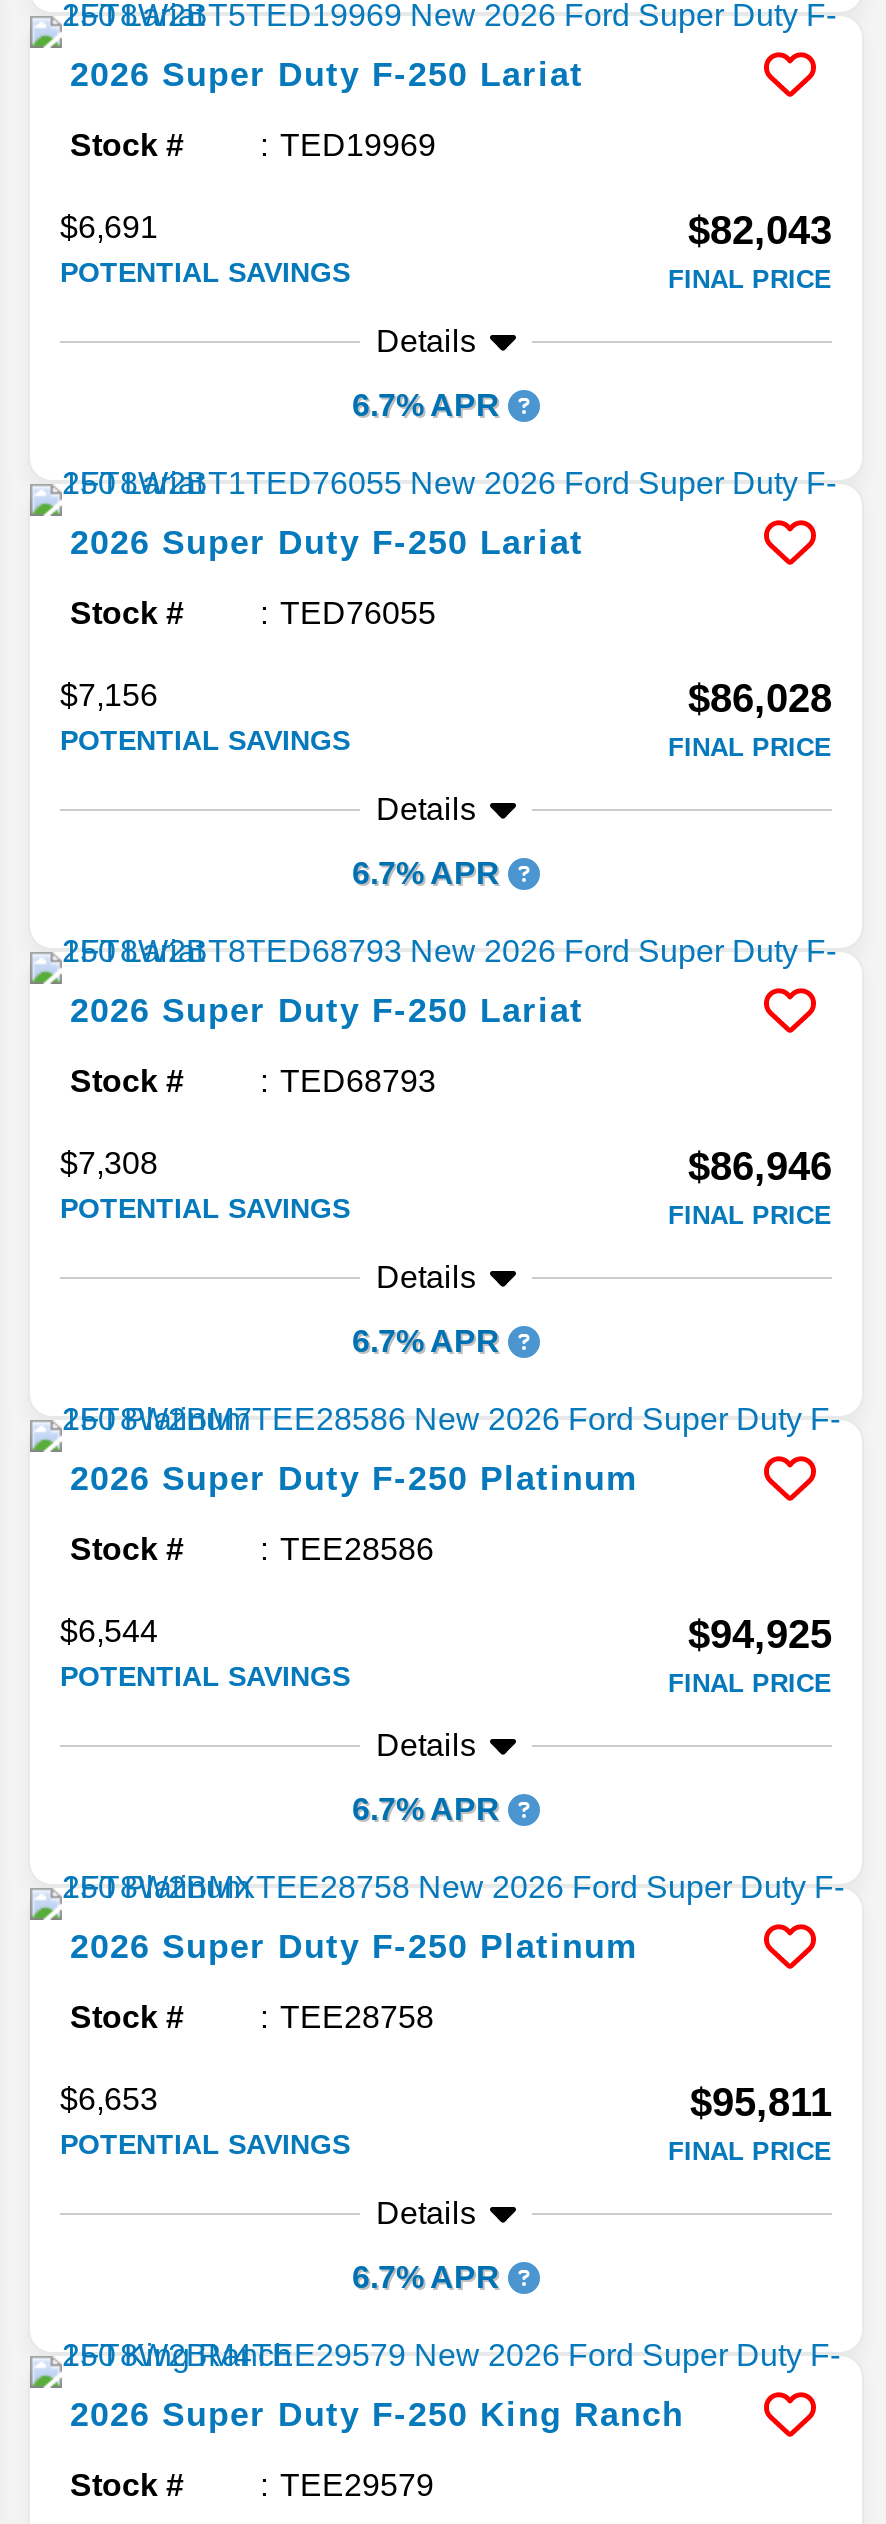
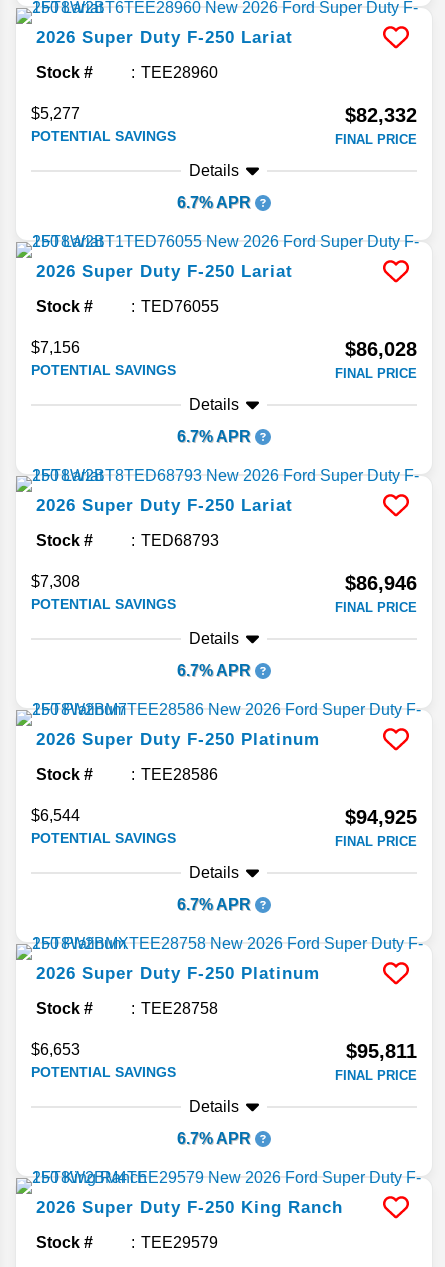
[280,129,436,163] TED19969 -> [141,64,218,81] TEE28960
[60,211,158,245] $6,691 -> [31,105,80,122] $5,277
[688,209,832,253] $82,043 -> [345,104,417,126] $82,332

